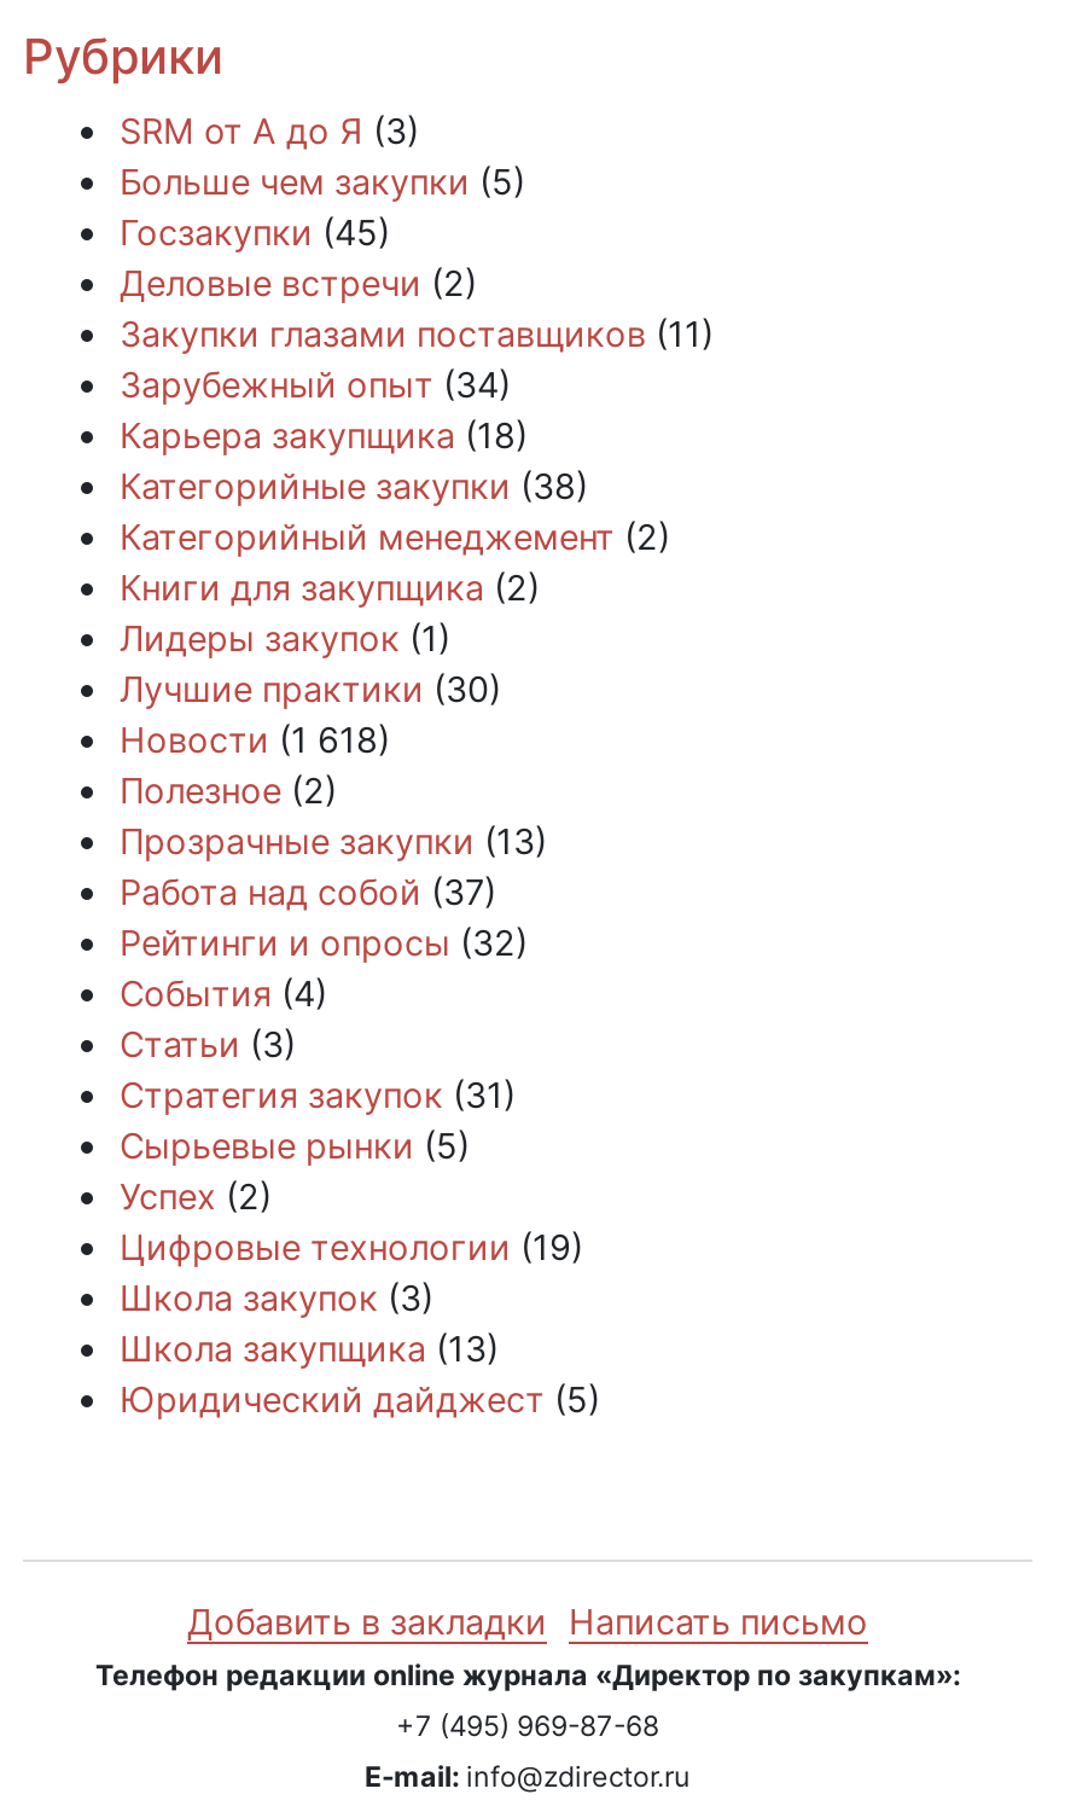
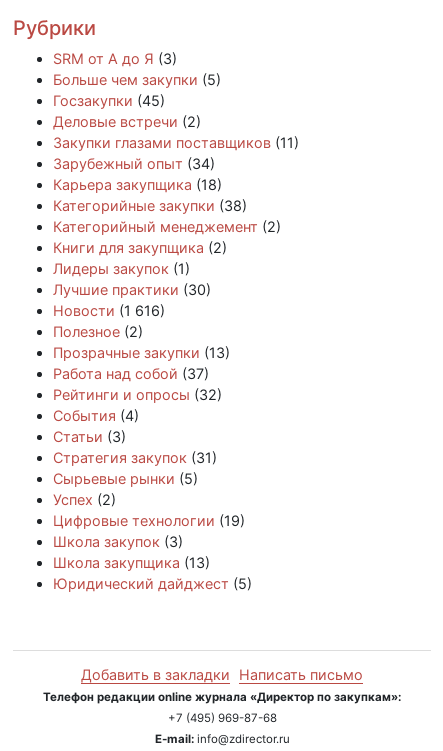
[120,720,390,762] Новости (1 618) -> [53,302,165,319] Новости (1 616)

